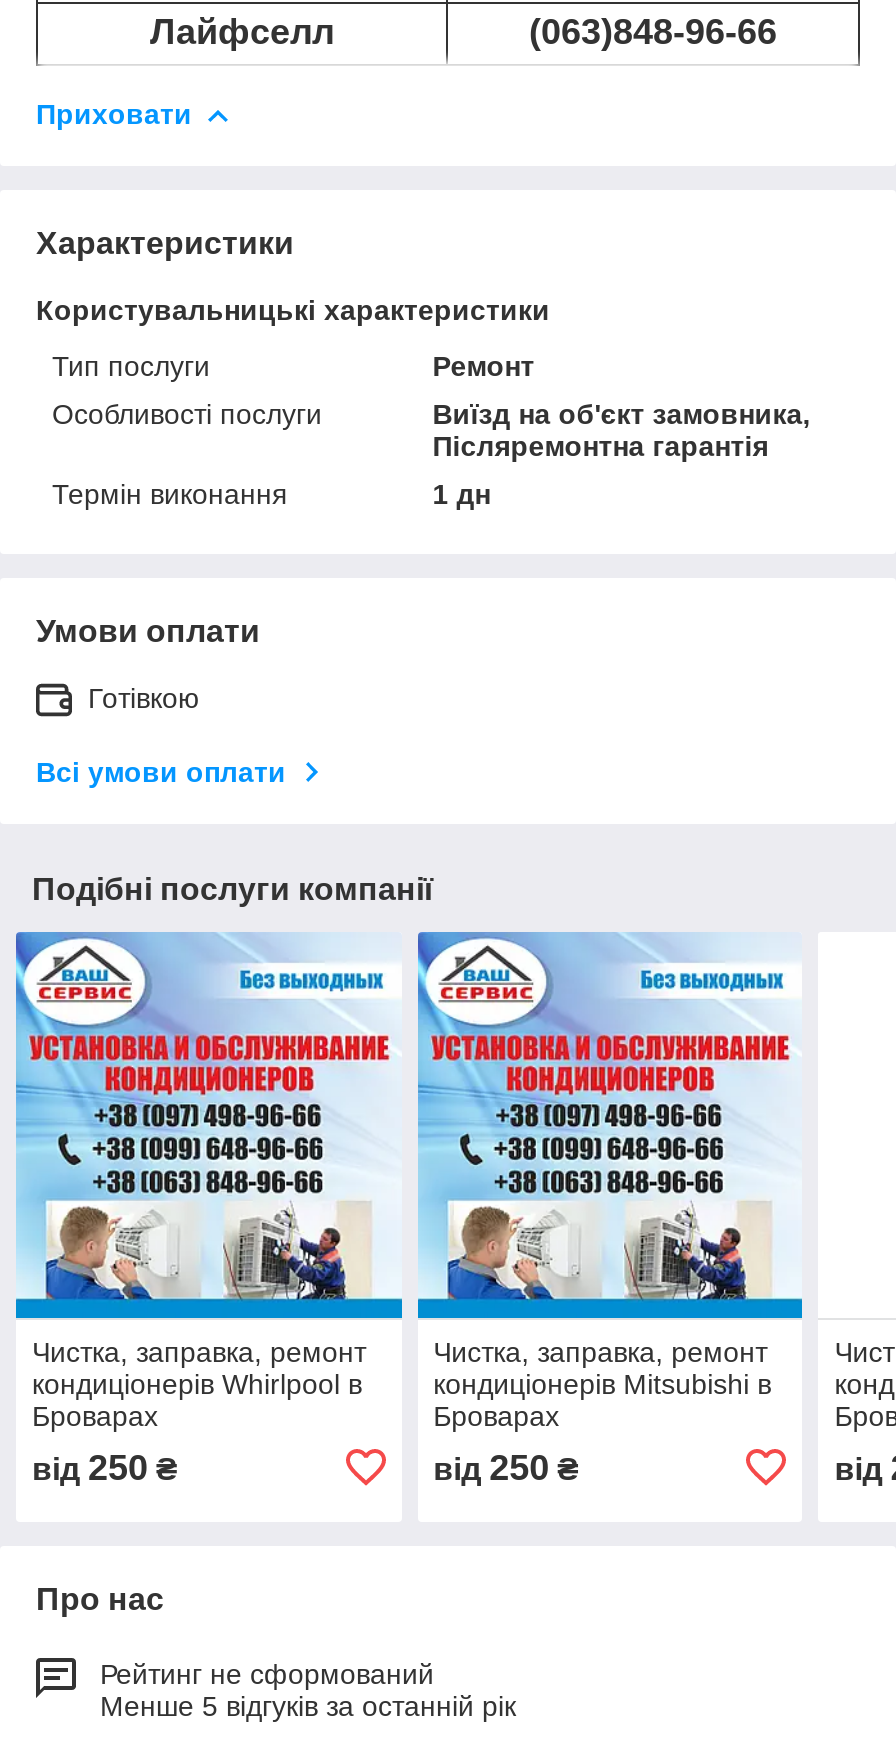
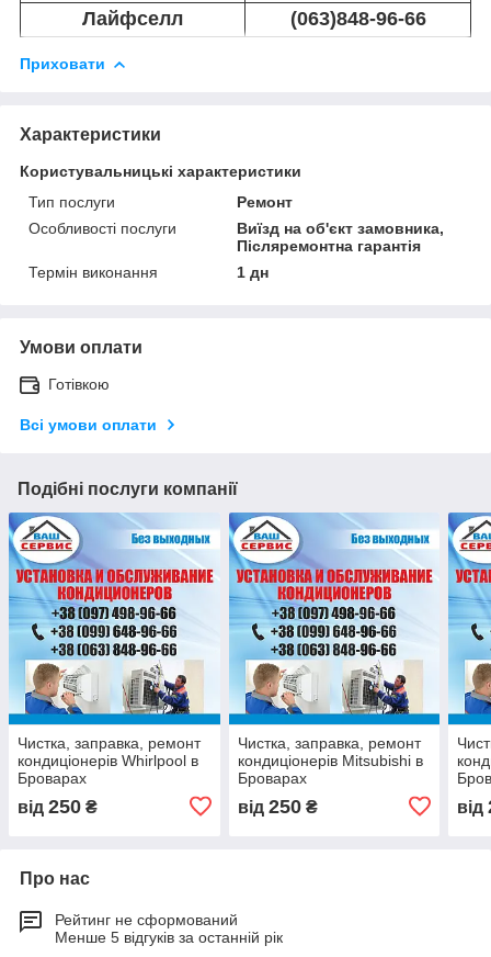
none -> [447,511,488,725] [image]

